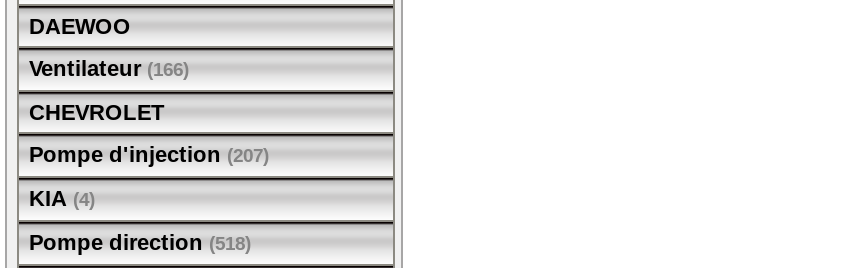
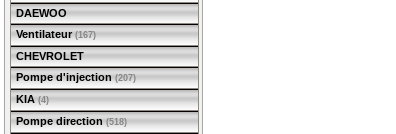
[29,56,189,80] Ventilateur (166) -> [16,28,96,40] Ventilateur (167)

